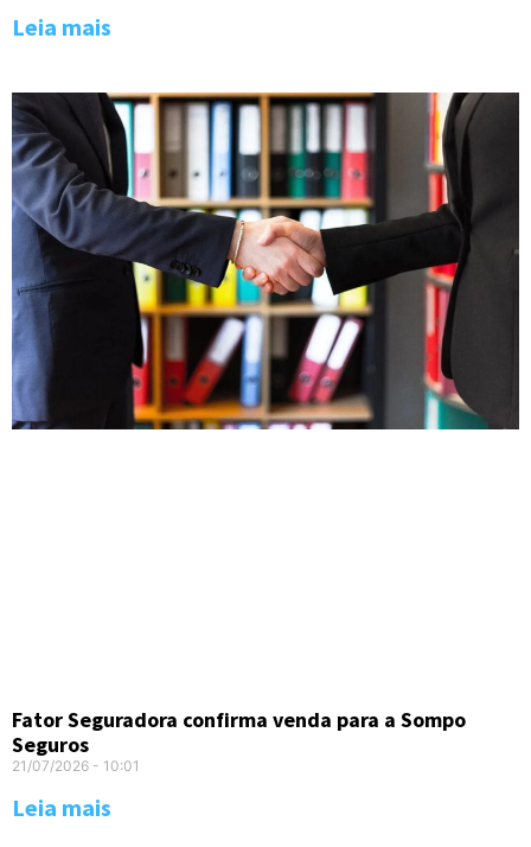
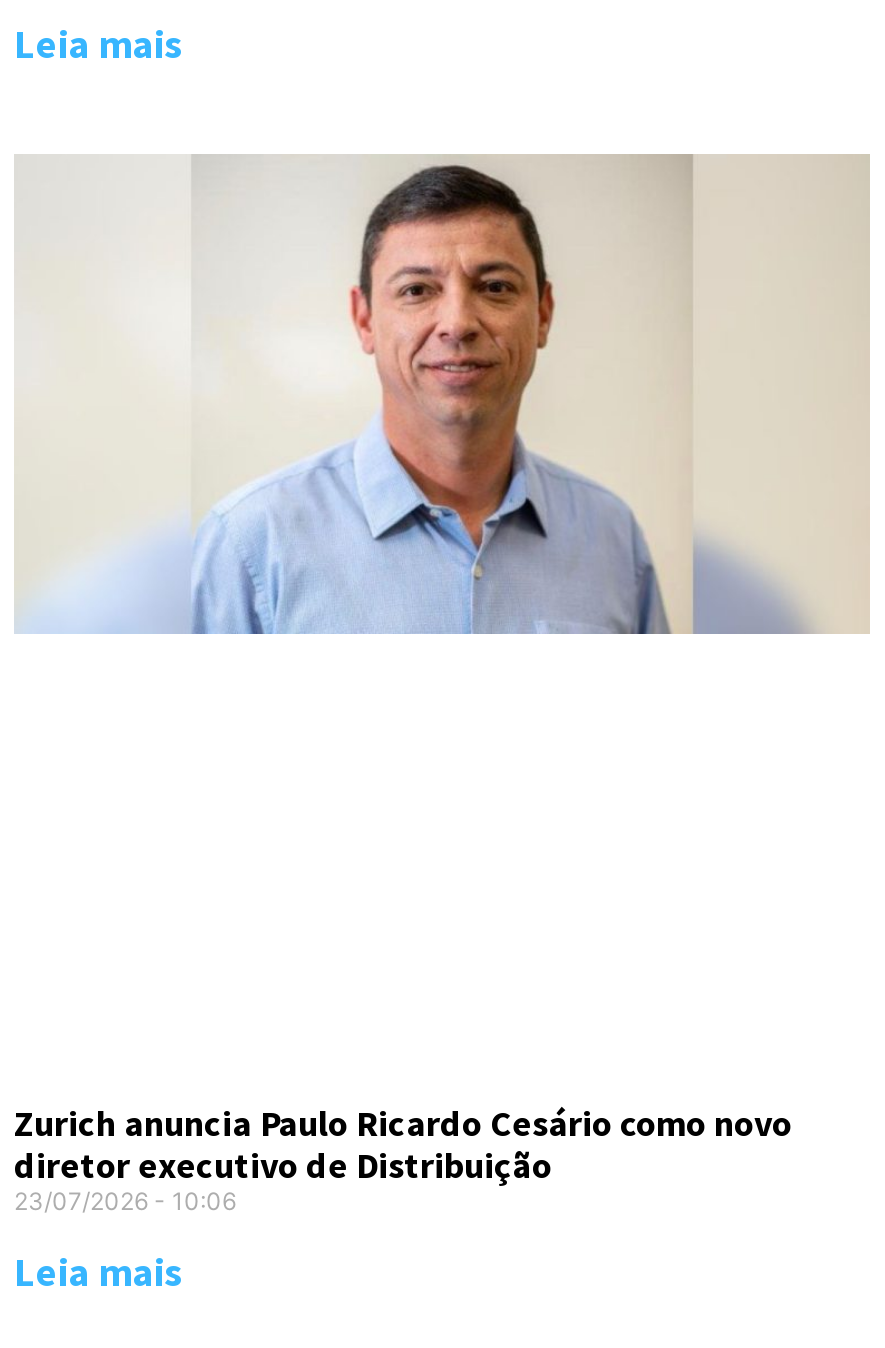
[11,91,520,431] [image] -> [14,153,870,635] [image]
[12,706,466,775] Fator Seguradora confirma venda para a Sompo | Seguros | 21/07/2026 10:01 -> [14,1101,792,1217] Zurich anuncia Paulo Ricardo Cesário como novo | diretor executivo de Distribuição | 23/07/2026 10:06

